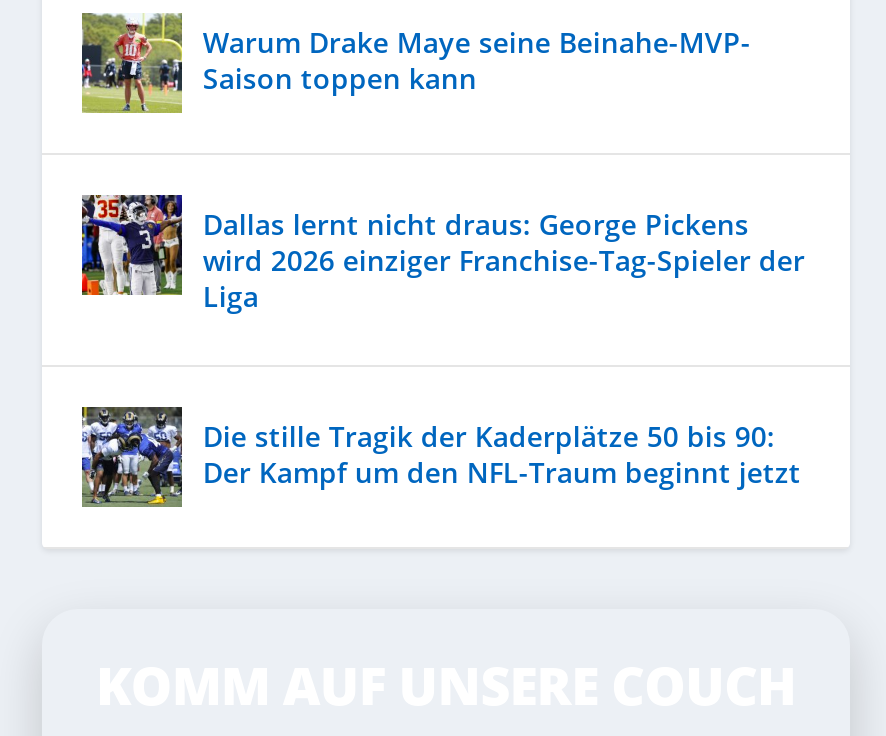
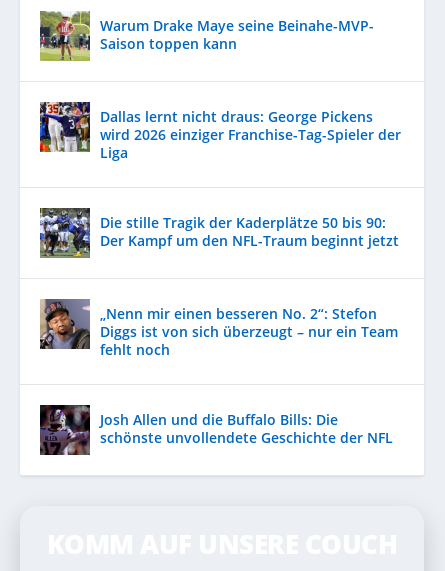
none -> [39,299,398,359] [image] | „Nenn mir einen besseren No. 2“: Stefon | Diggs ist von sich überzeugt – nur ein Team | fehlt noch
none -> [39,404,393,456] [image] | Josh Allen und die Buffalo Bills: Die | schönste unvollendete Geschichte der NFL

